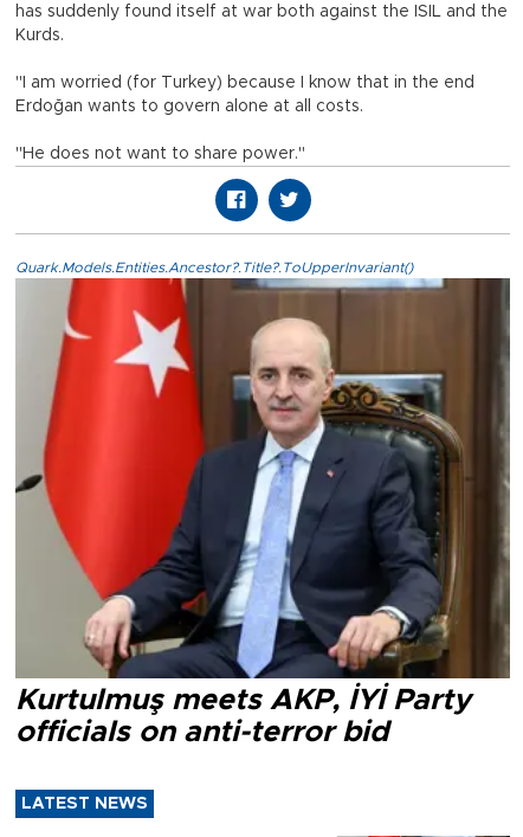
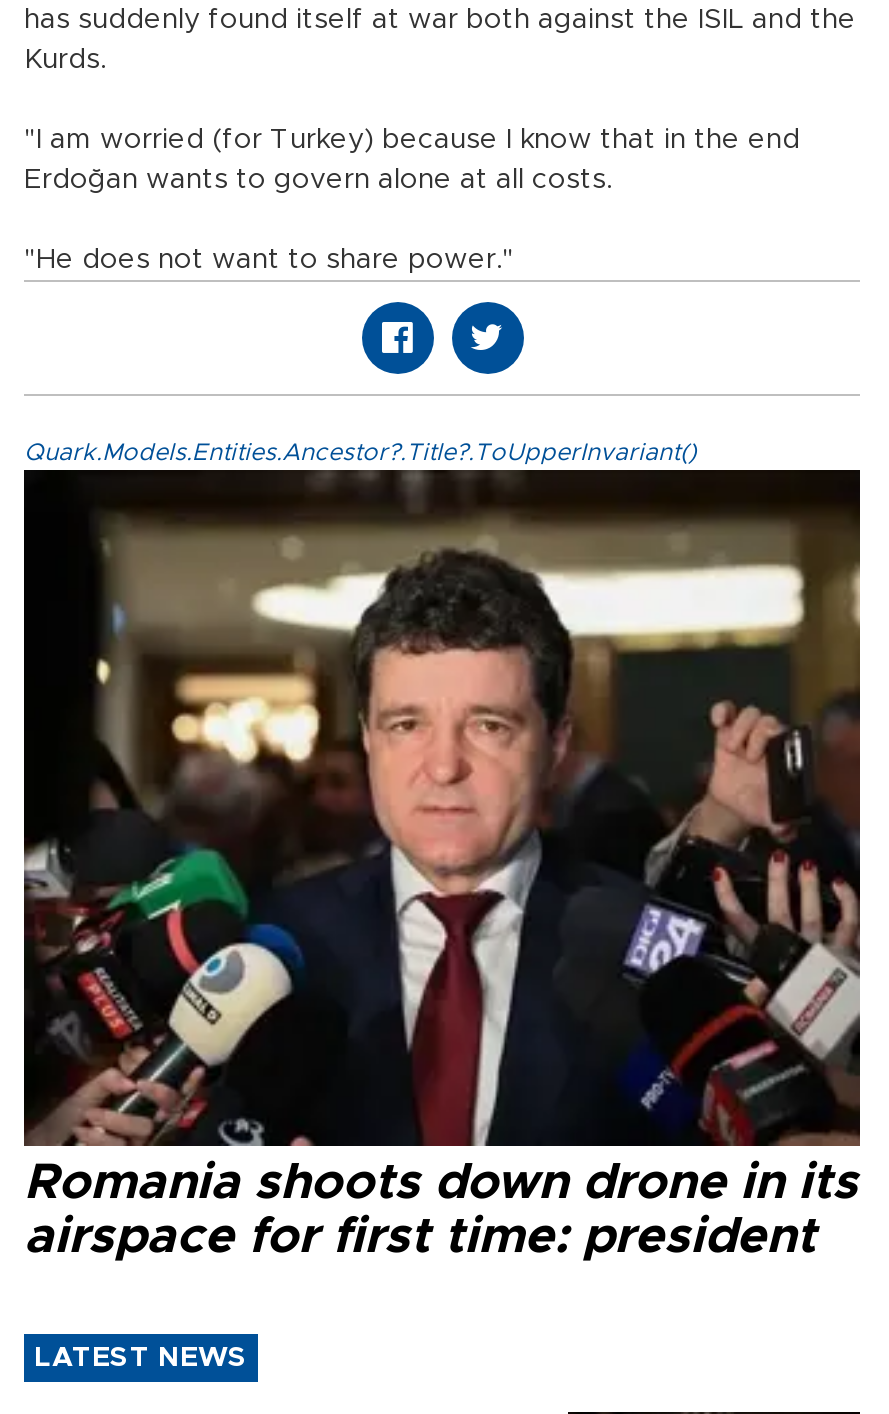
[15,278,510,746] [image] | Kurtulmuş meets AKP, İYİ Party | officials on anti-terror bid -> [22,468,860,1261] [image] | Romania shoots down drone in its | airspace for first time: president

